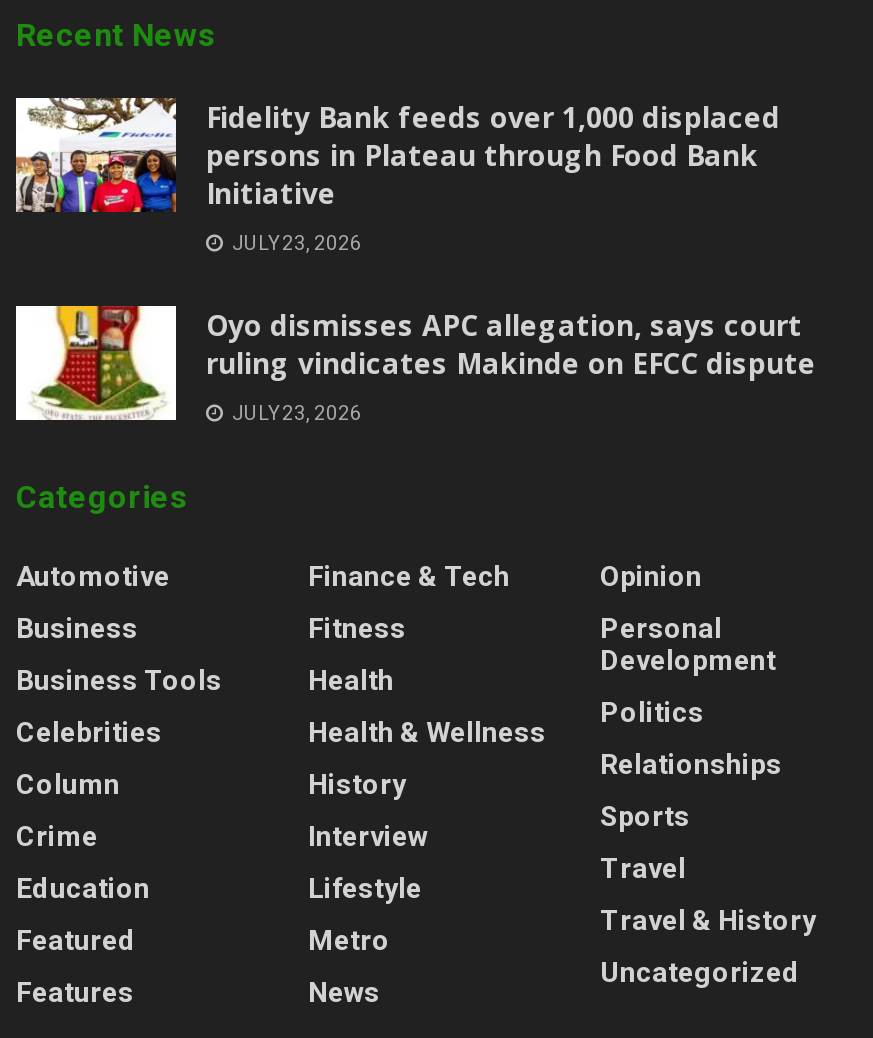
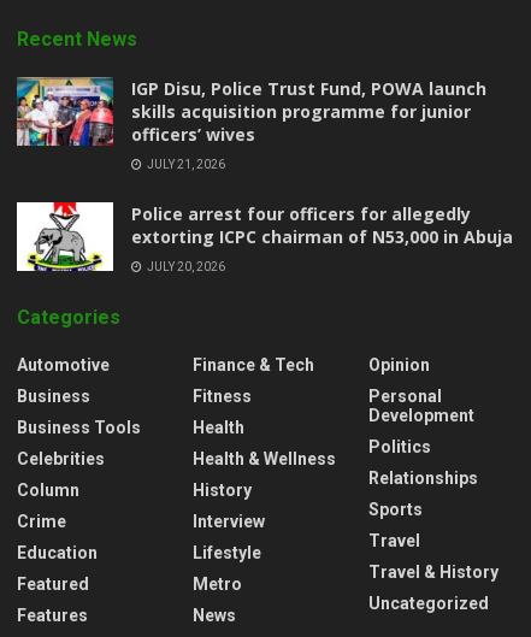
[14,96,780,214] [image] | Fidelity Bank feeds over 1,000 displaced | persons in Plateau through Food Bank | Initiative -> [16,76,486,147] [image] | IGP Disu, Police Trust Fund, POWA launch | skills acquisition programme for junior | officers’ wives
[228,231,362,253] JULY 23, 2026 -> [144,157,225,170] JULY 21, 2026
[34,304,816,422] [image] | Oyo dismisses APC allegation, says court | ruling vindicates Makinde on EFCC dispute -> [26,201,518,272] [image] | Police arrest four officers for allegedly | extorting ICPC chairman of N53,000 in Abuja
[228,401,362,423] JULY 23, 2026 -> [144,259,225,273] JULY 20, 2026

